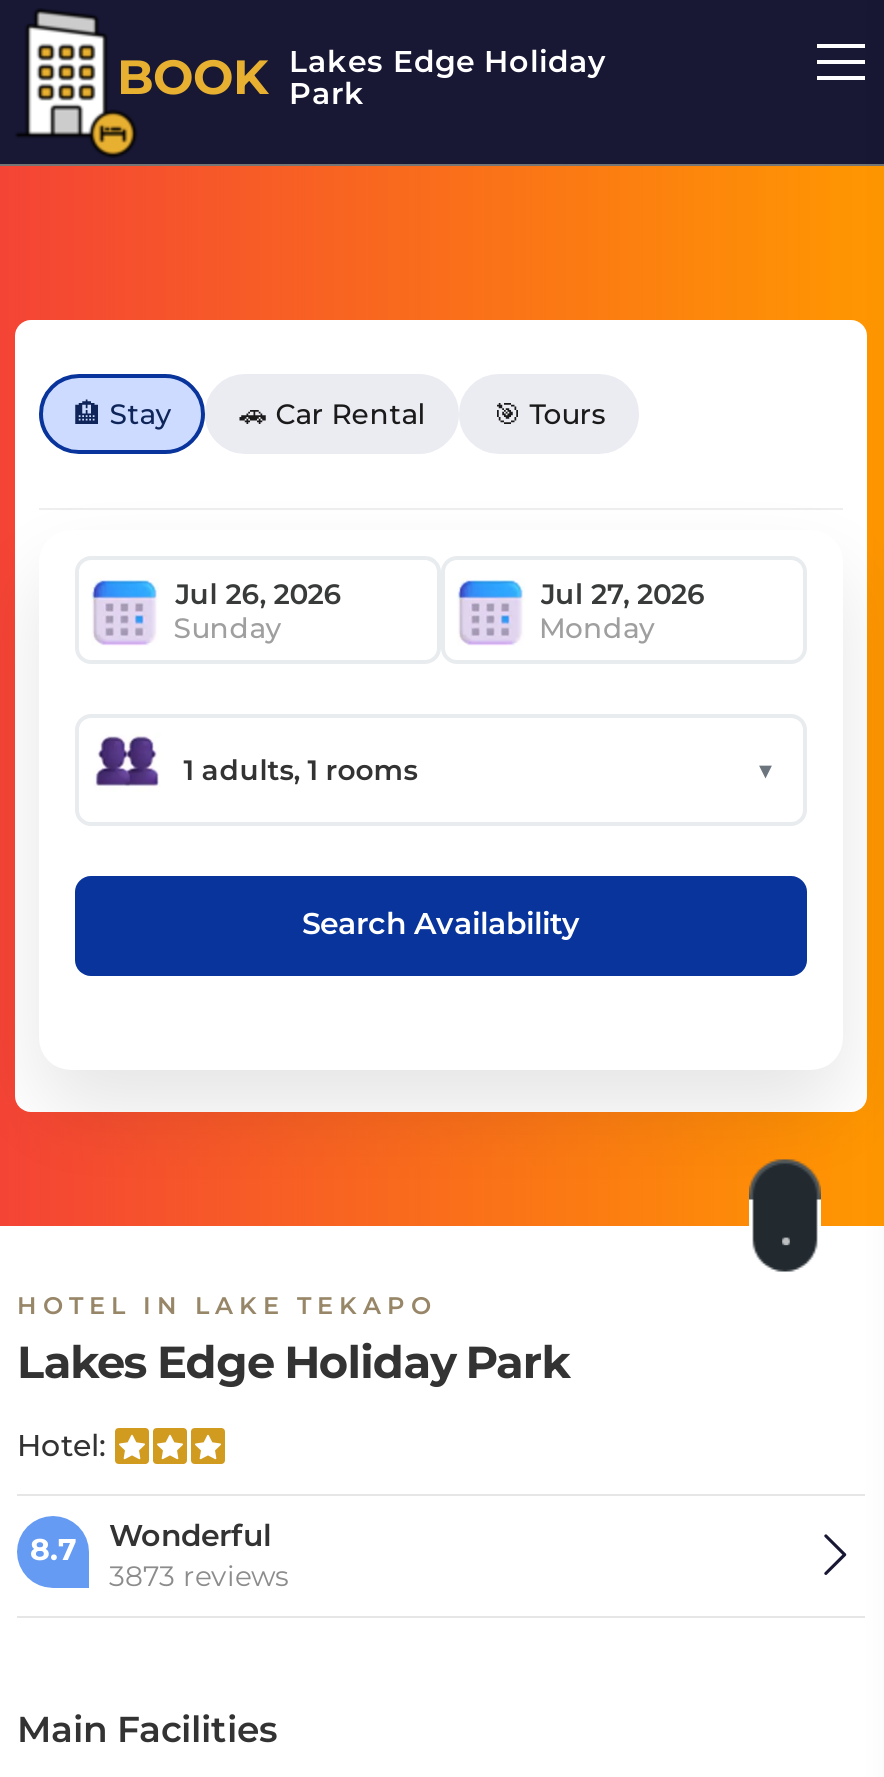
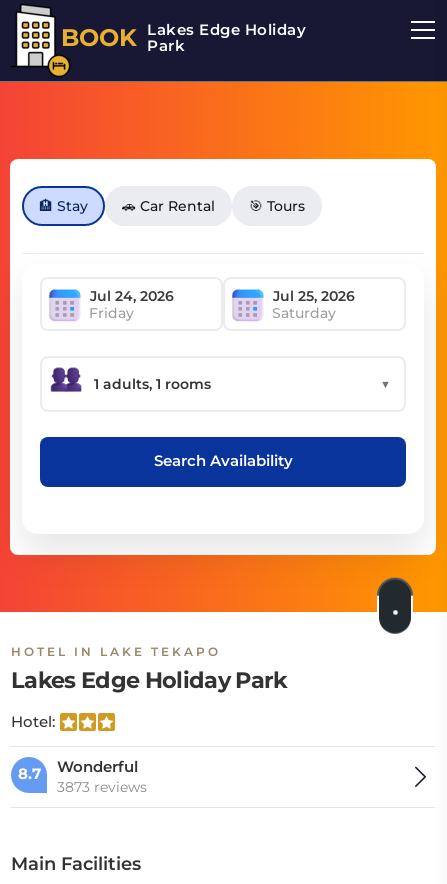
[173,610,655,646] Sunday | Monday -> [89,304,336,322] Friday | Saturday

